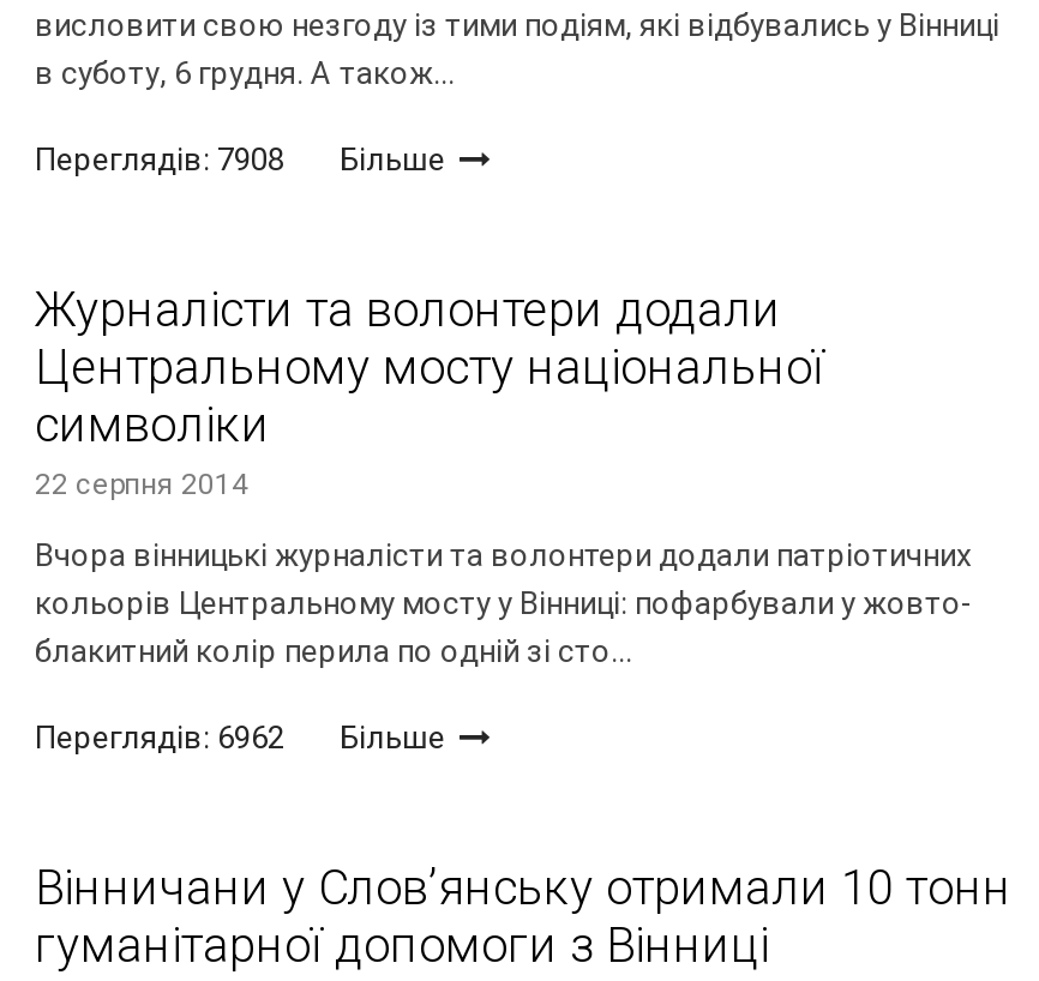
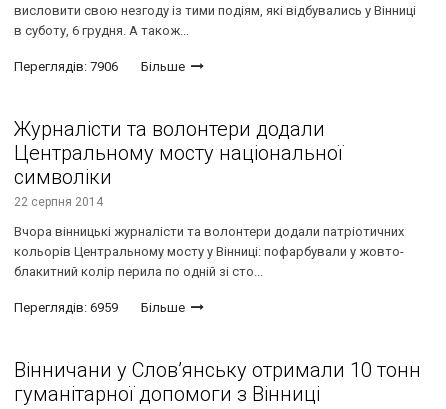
[35,141,452,177] Переглядів: 7908 Більше -> [14,59,188,74] Переглядів: 7906 Більше
[35,719,452,755] Переглядів: 6962 Більше -> [14,300,188,315] Переглядів: 6959 Більше

